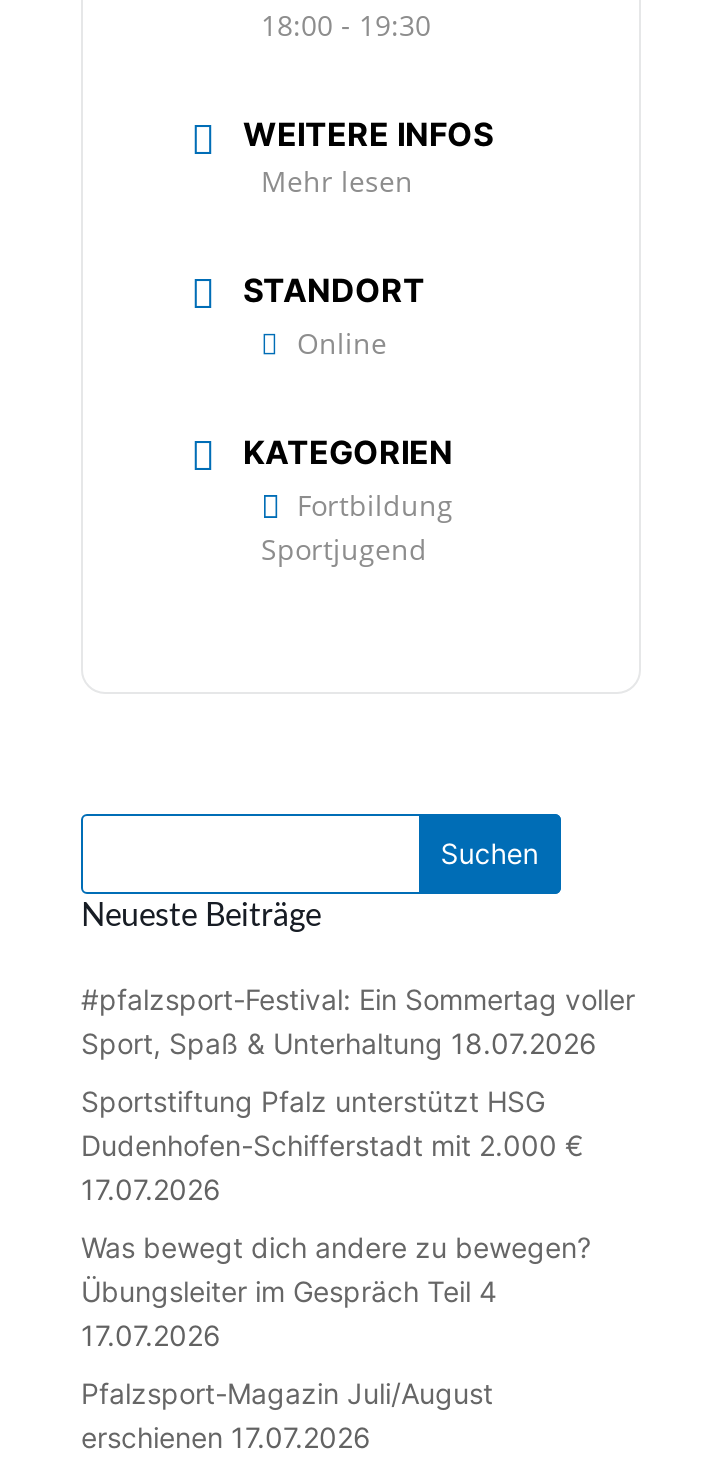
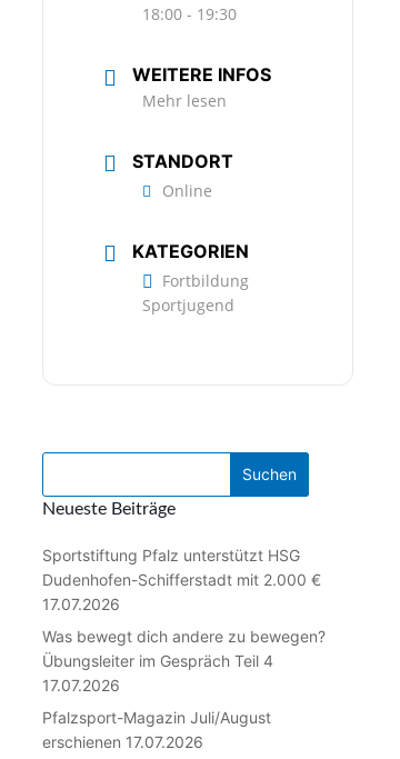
[81,981,635,1059] #pfalzsport-Festival: Ein Sommertag voller | Sport, Spaß & Unterhaltung 18.07.2026 -> none

